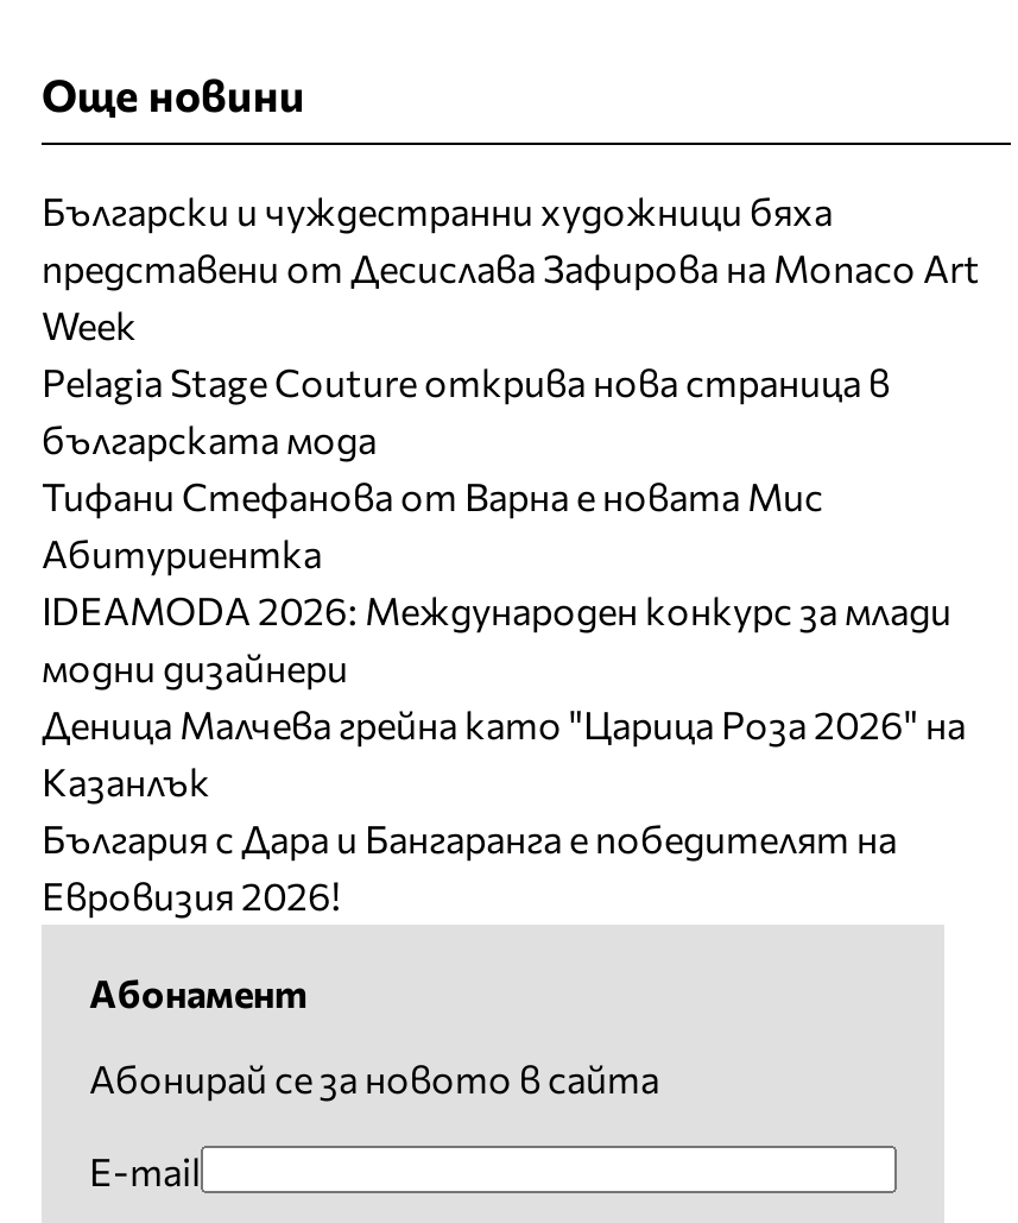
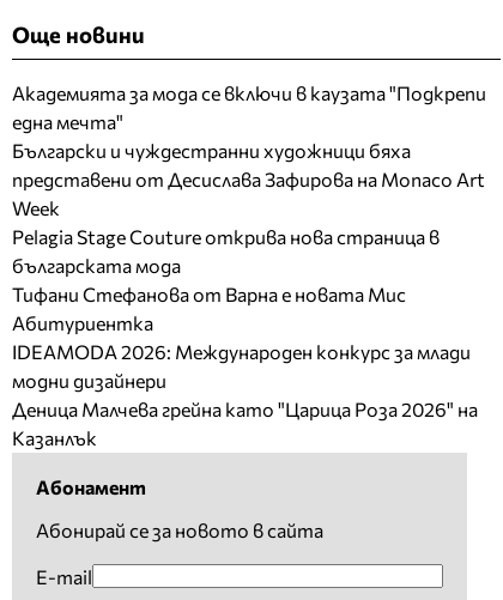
none -> [12,82,486,133] Академията за мода се включи в каузата "Подкрепи | една мечта"
moved [42,189,980,804] -> [12,139,485,450]: Български и чуждестранни художници бяха | представени от Десислава Зафирова на Monaco Art | Week | ... | Деница Малчева грейна като "Царица Роза 2026" на | Казанлък
[42,816,897,918] България с Дара и Бангаранга е победителят на | Евровизия 2026! -> none

